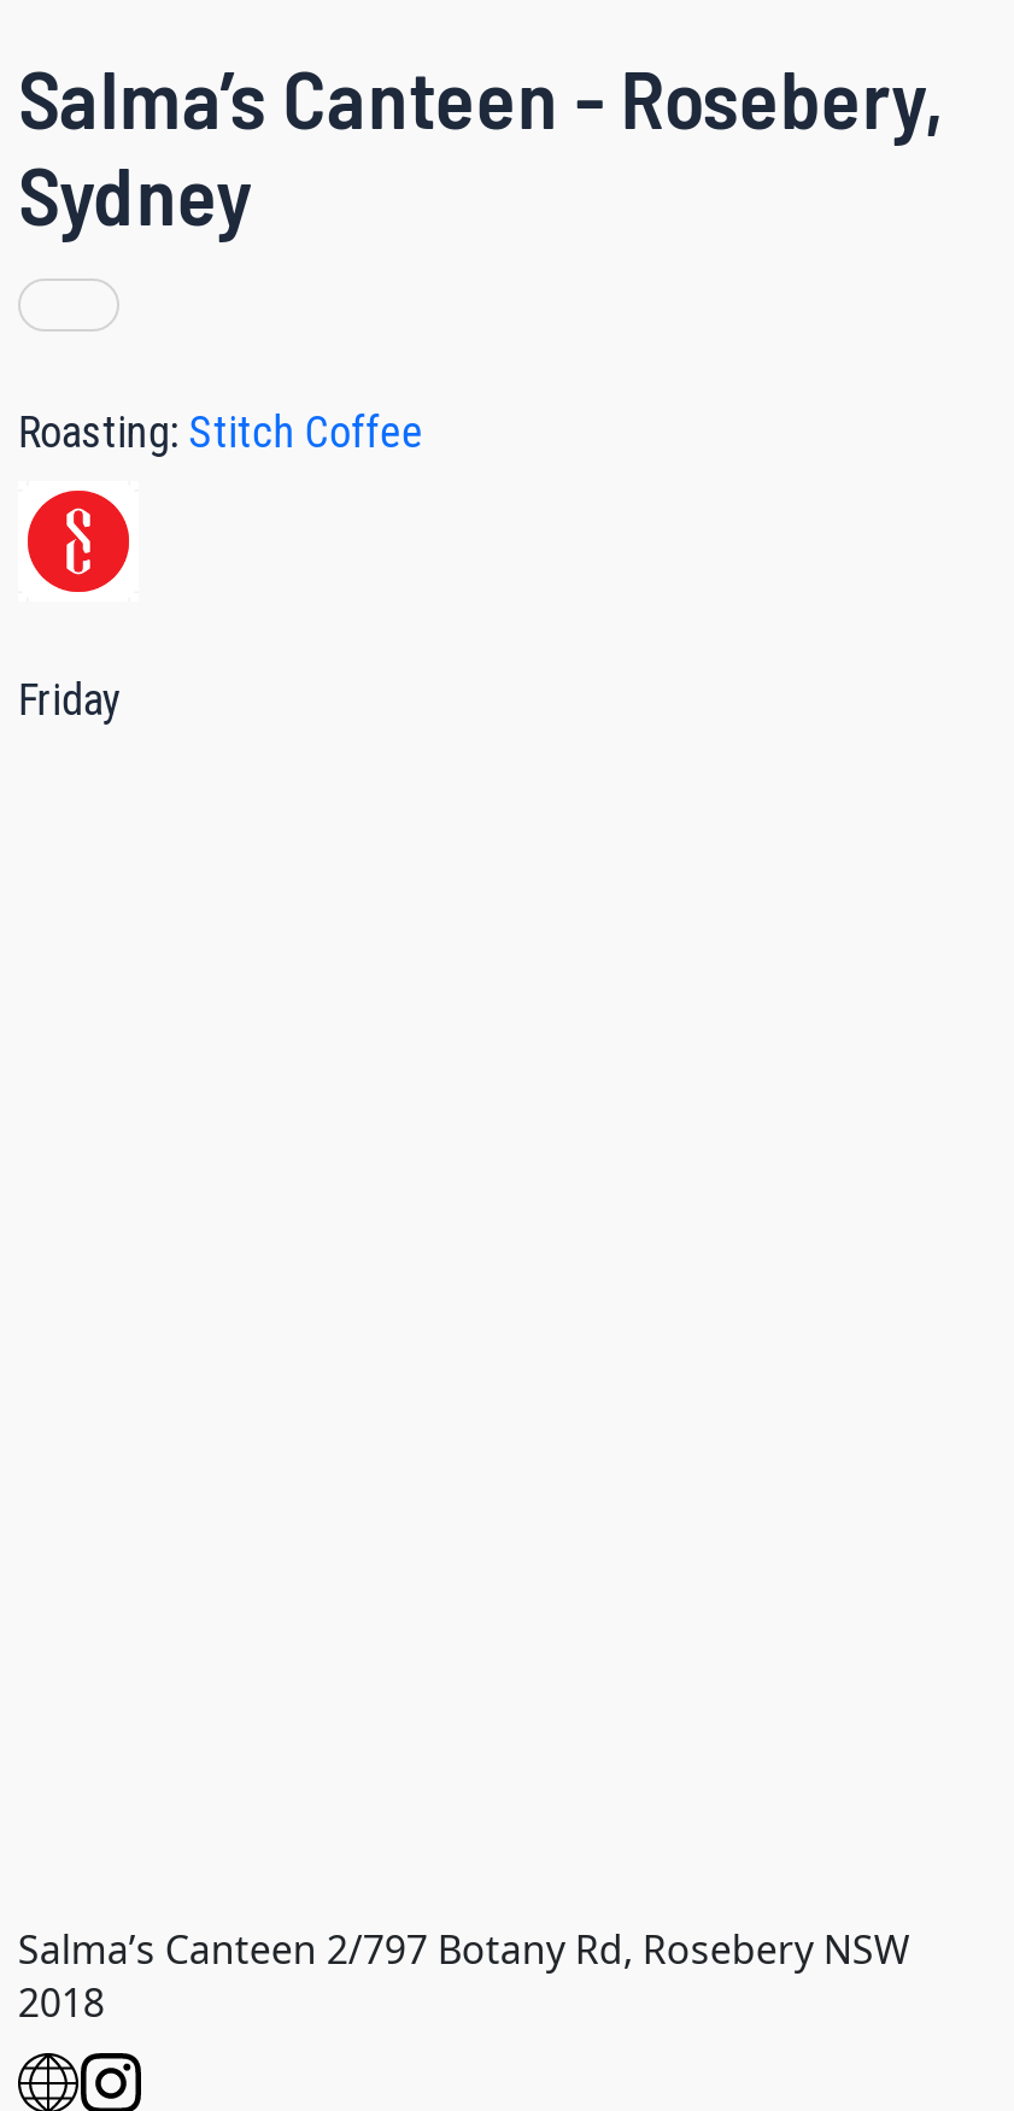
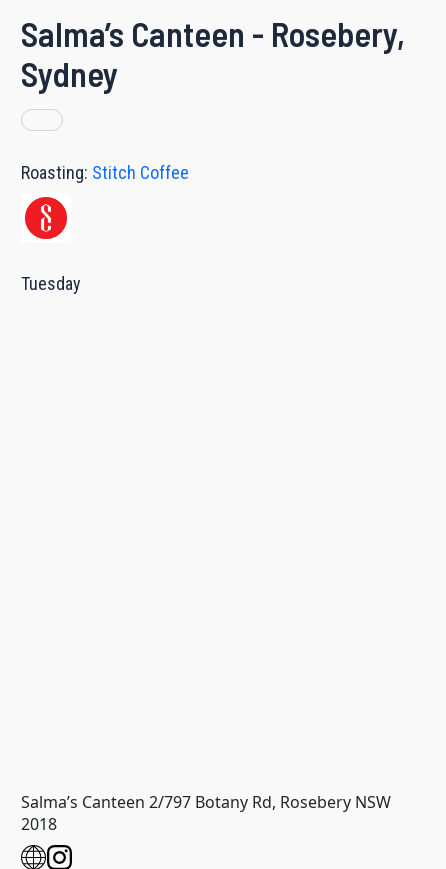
[18,674,122,725] Friday -> [21,273,81,294] Tuesday

